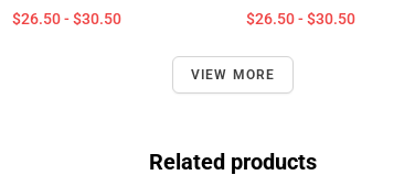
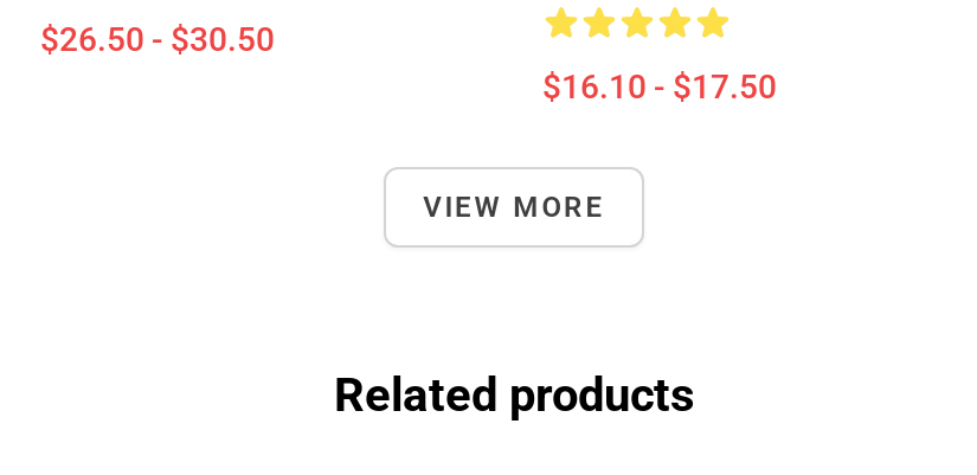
[246,10,355,28] $26.50 - $30.50 -> [542,68,777,105] $16.10 - $17.50

